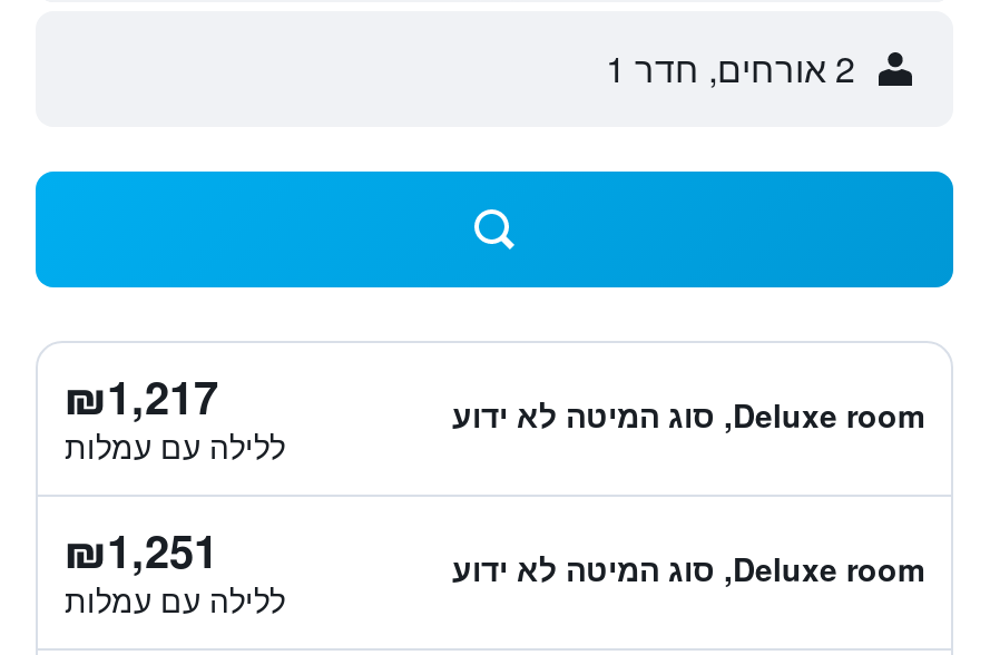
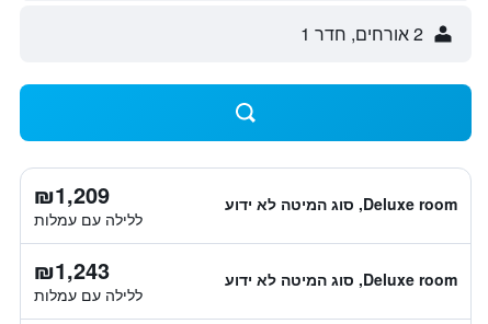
[65,363,218,428] ₪1,217 -> [34,178,110,210] ₪1,209
[65,517,218,581] ₪1,251 -> [34,254,110,286] ₪1,243

